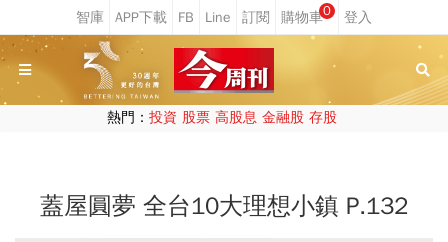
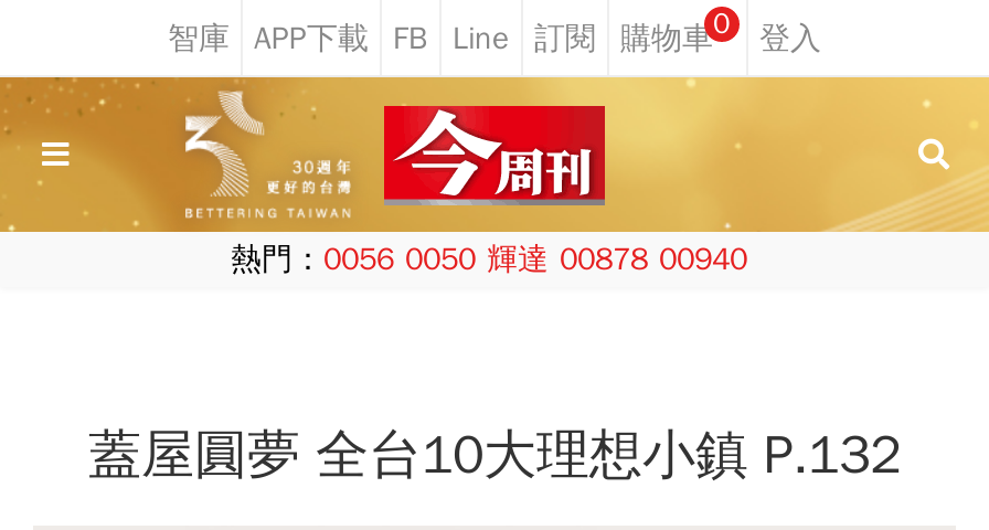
[106,109,336,126] 熱門：投資 股票 高股息 金融股 存股 -> [231,241,747,278] 熱門：0056 0050 輝達 00878 00940

